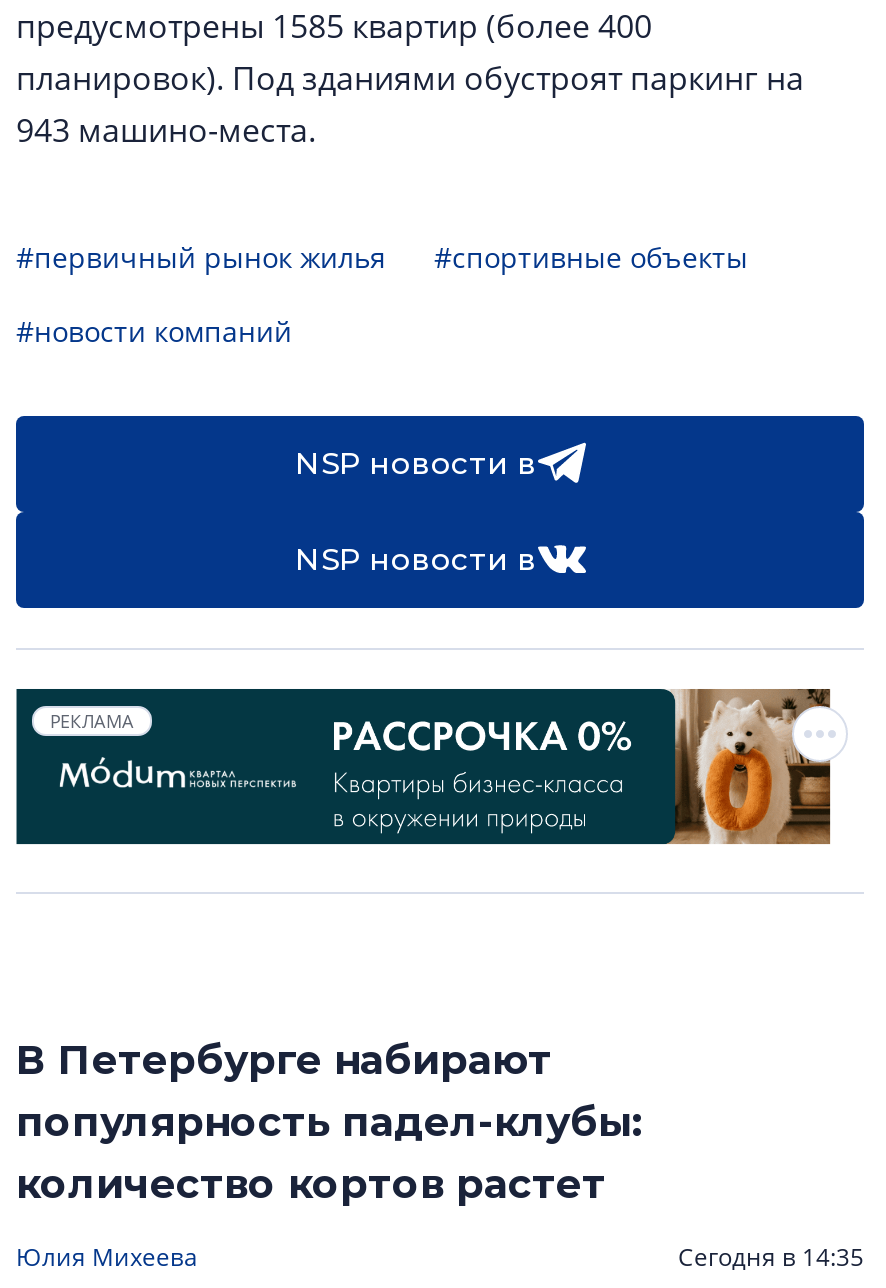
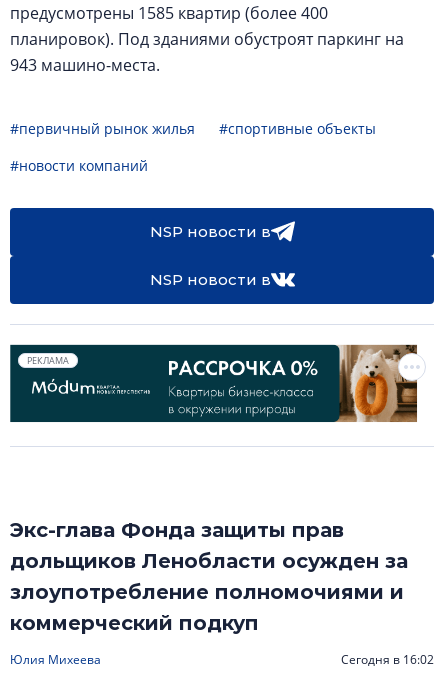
[16,1036,644,1208] В Петербурге набирают | популярность падел-клубы: | количество кортов растет -> [10,518,408,635] Экс-глава Фонда защиты прав | дольщиков Ленобласти осужден за | злоупотребление полномочиями и | коммерческий подкуп
[678,1240,864,1274] Сегодня в 14:35 -> [341,651,434,668] Сегодня в 16:02

